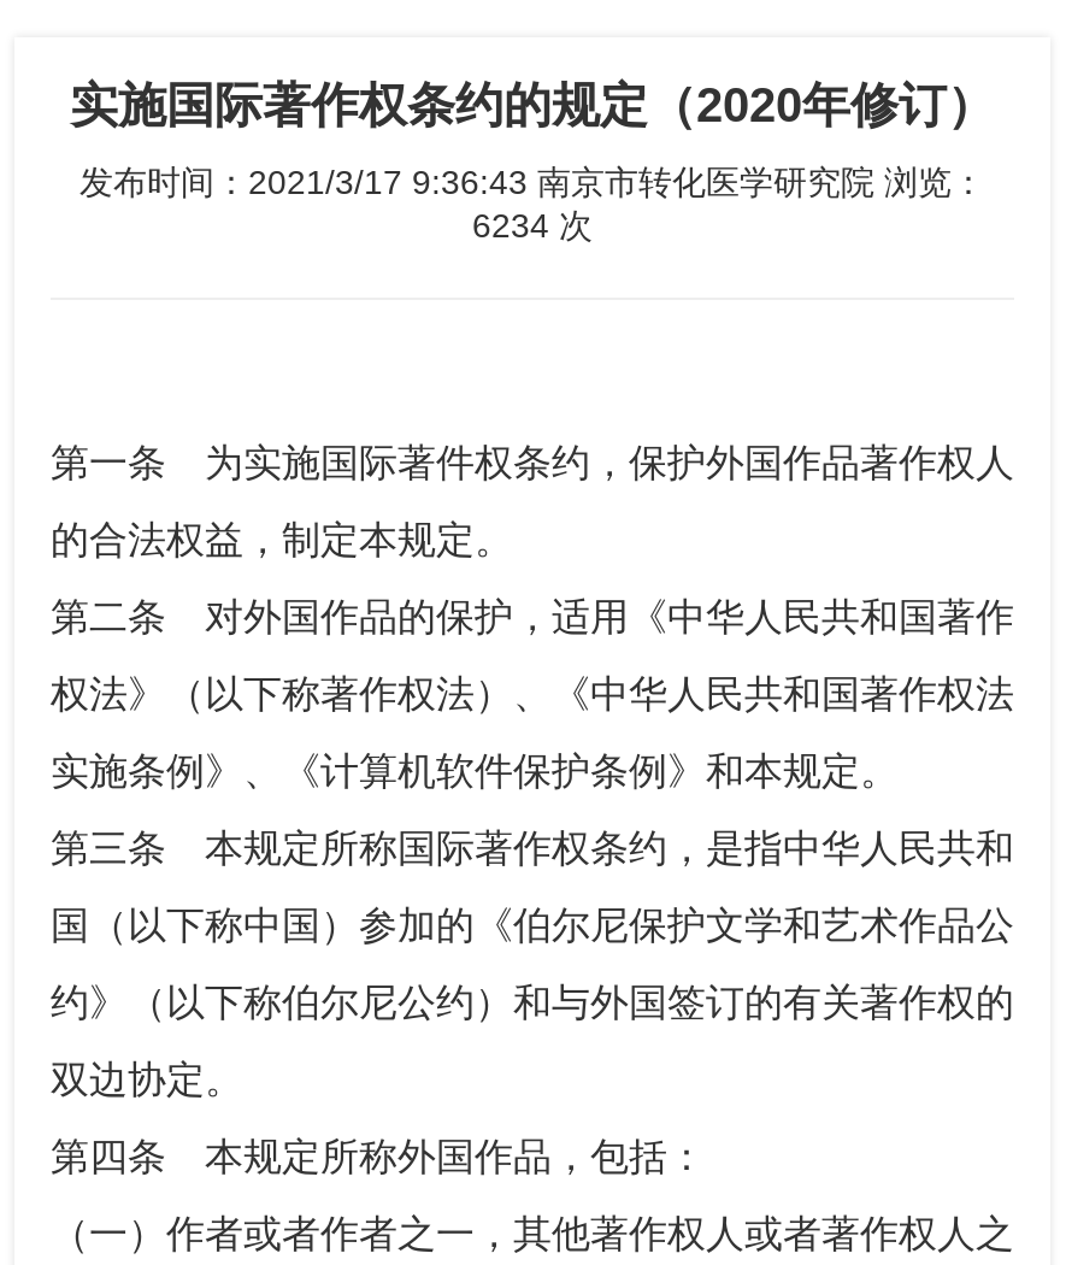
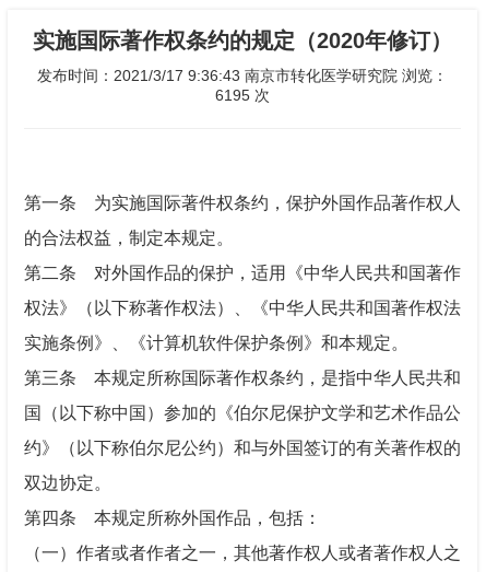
[472,206,593,244] 6234 次 -> [215,86,270,104] 6195 次

